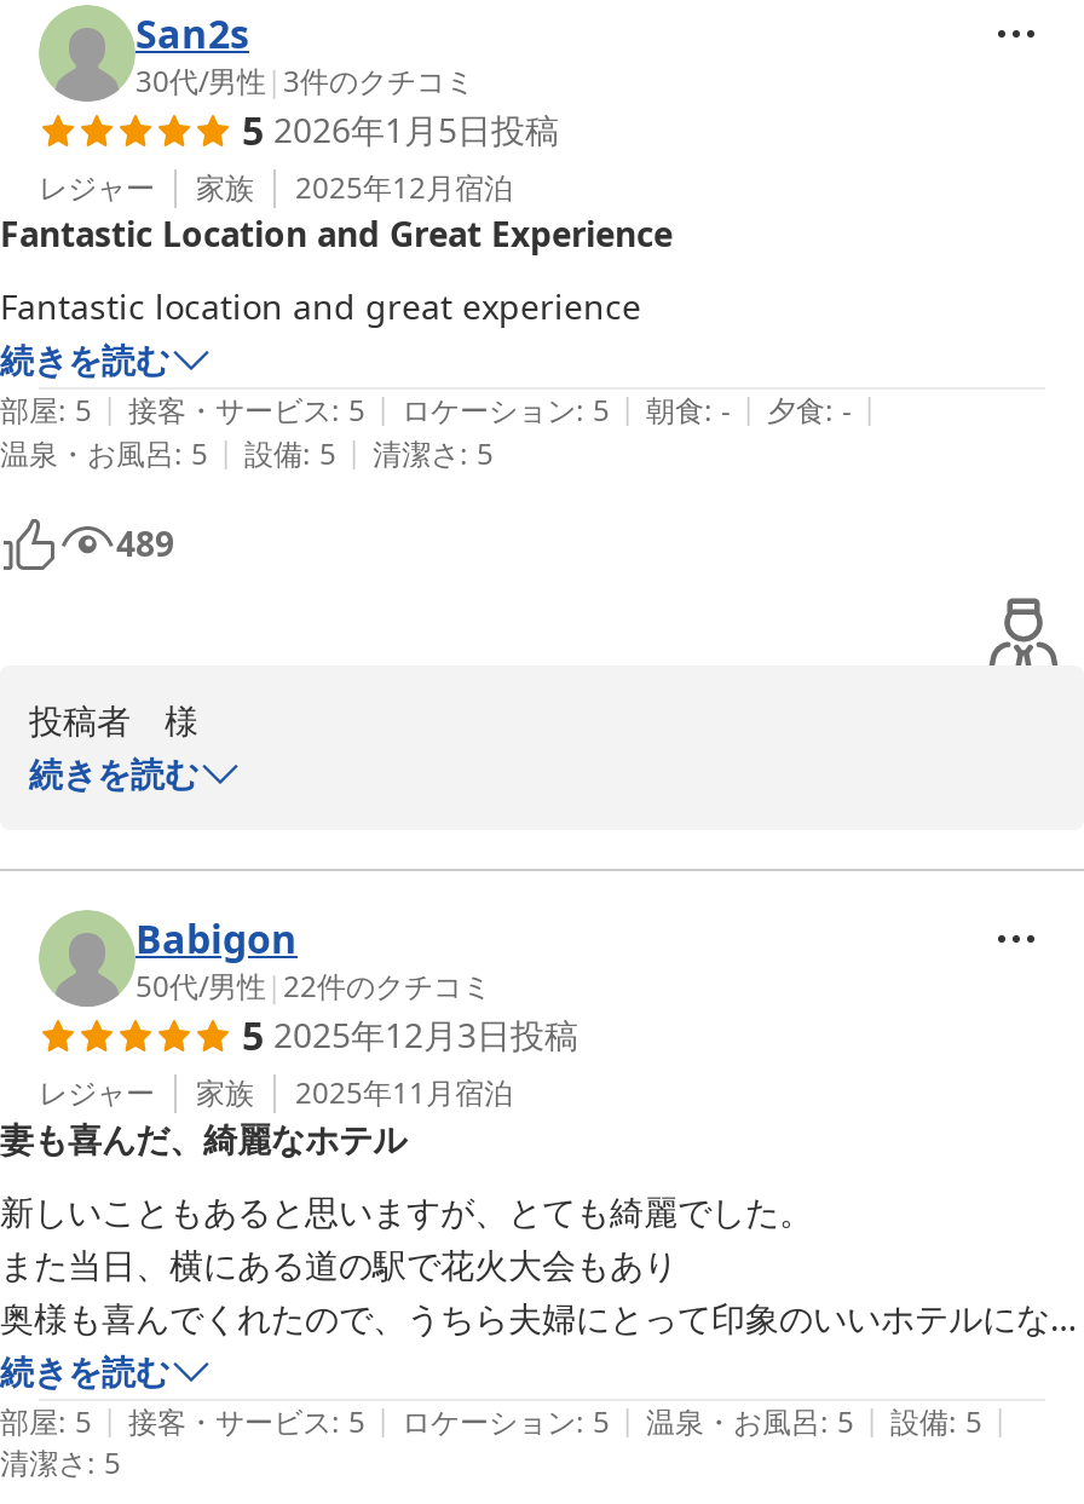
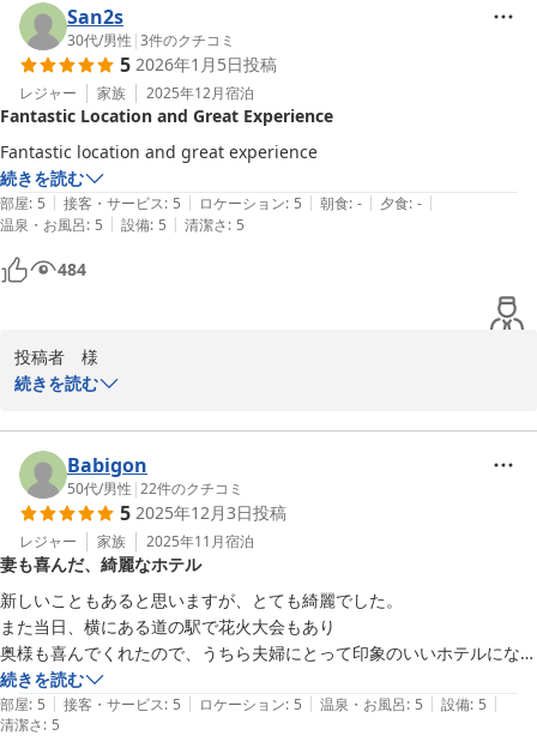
[116,520,174,566] 489 -> [58,258,86,280] 484

